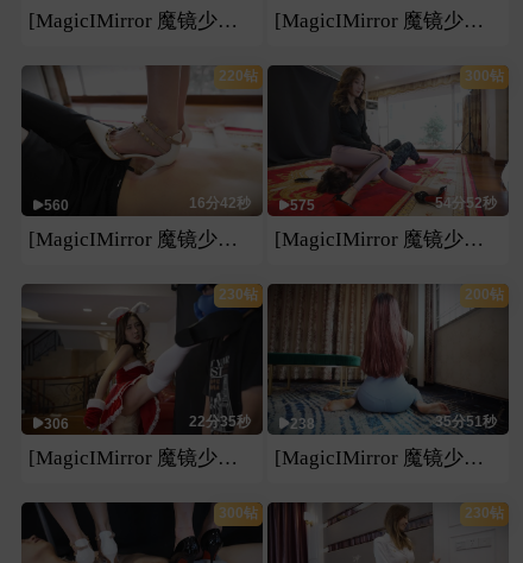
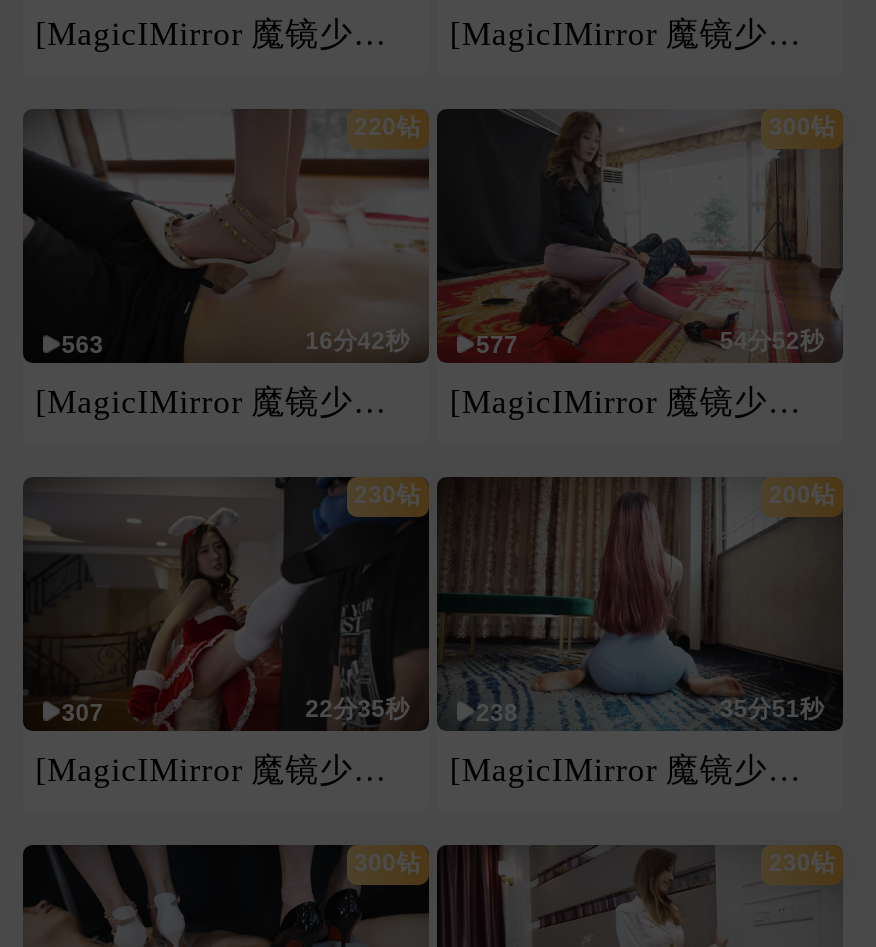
[44,197,69,214] 560 -> [61,331,103,359] 563
[291,197,316,214] 575 -> [476,331,518,359] 577
[44,416,69,432] 306 -> [61,699,103,727] 307

